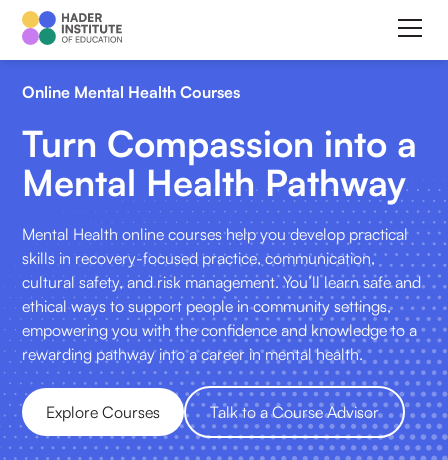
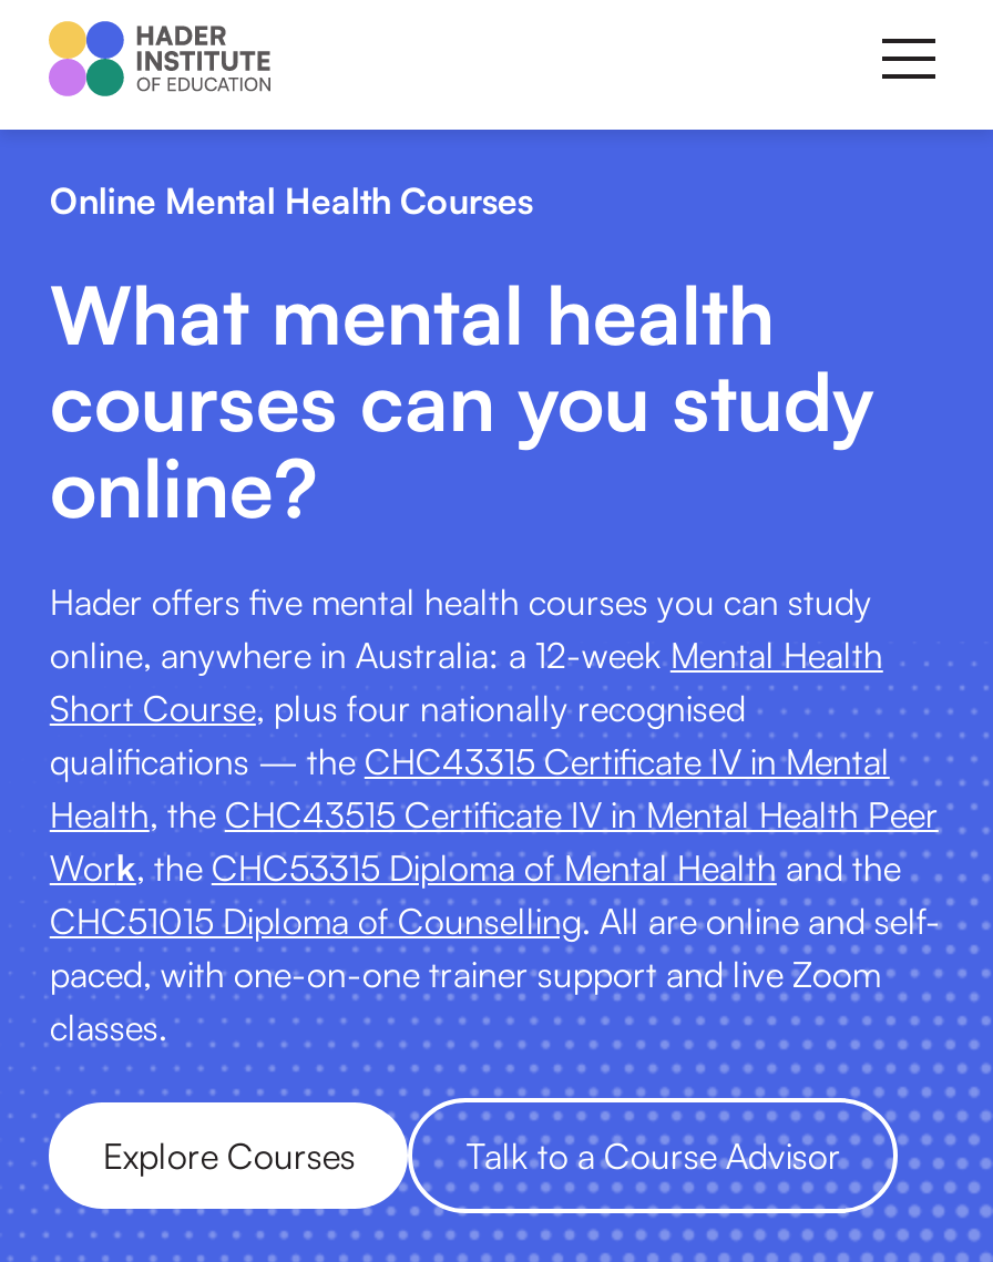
[22,121,421,364] Turn Compassion into a | Mental Health Pathway | Mental Health online courses help you develop practical | skills in recovery-focused practice, communication, | cultural safety, and risk management. You’ll learn safe and | ethical ways to support people in community settings, | empowering you with the confidence and knowledge to a | rewarding pathway into a career in mental health. -> [50,265,941,1049] What mental health | courses can you study | online? | Hader offers five mental health courses you can study | online, anywhere in Australia: a 12-week Mental Health | Short Course, plus four nationally recognised | qualifications — the CHC43315 Certificate IV in Mental | Health, the CHC43515 Certificate IV in Mental Health Peer | Work, the CHC53315 Diploma of Mental Health and the | CHC51015 Diploma of Counselling. All are online and self- | paced, with one-on-one trainer support and live Zoom | classes.

